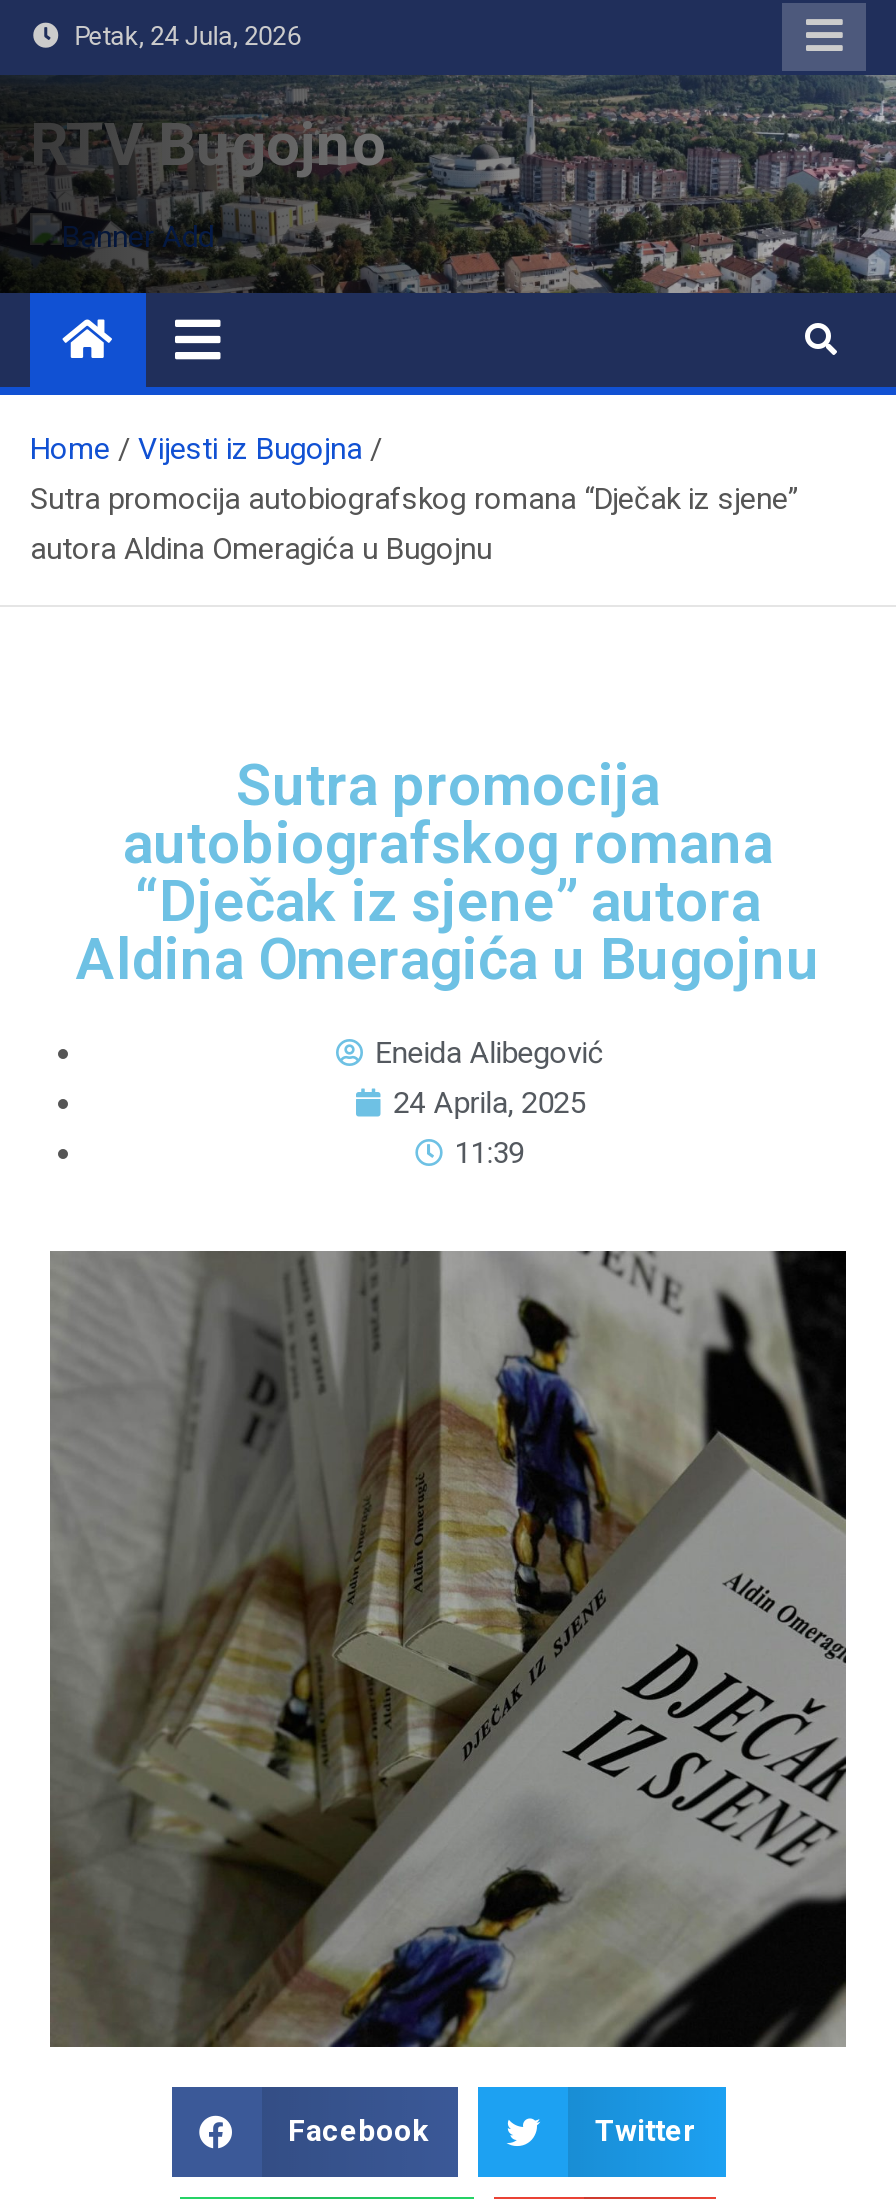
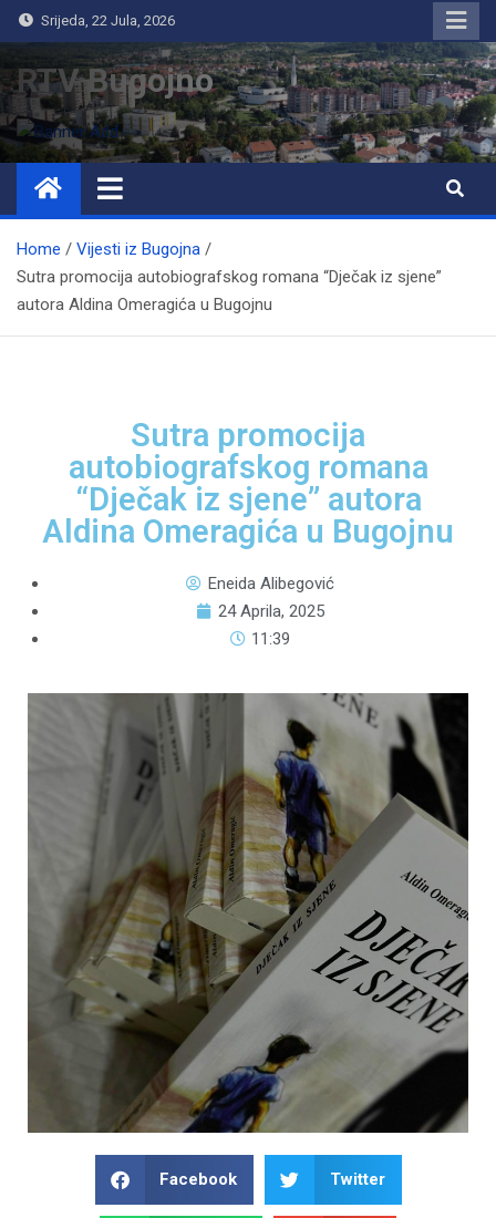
[62,21,300,51] Petak, 24 Jula, 2026 -> [35,12,175,29] Srijeda, 22 Jula, 2026

